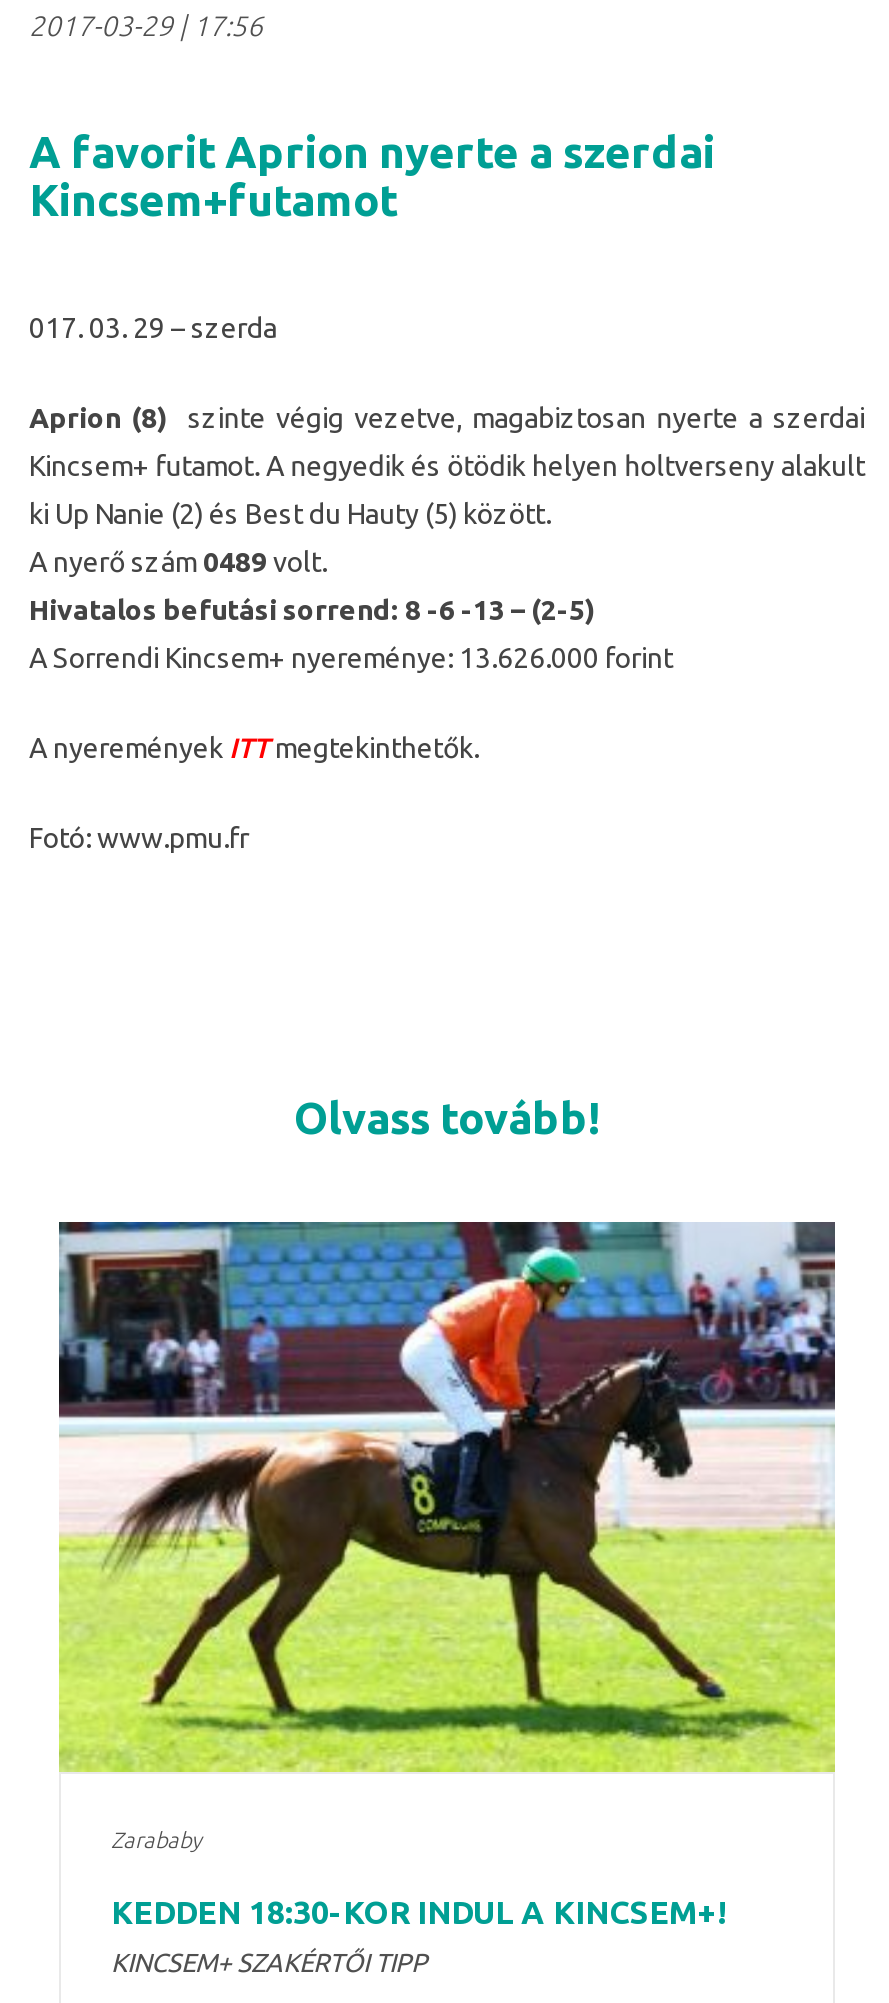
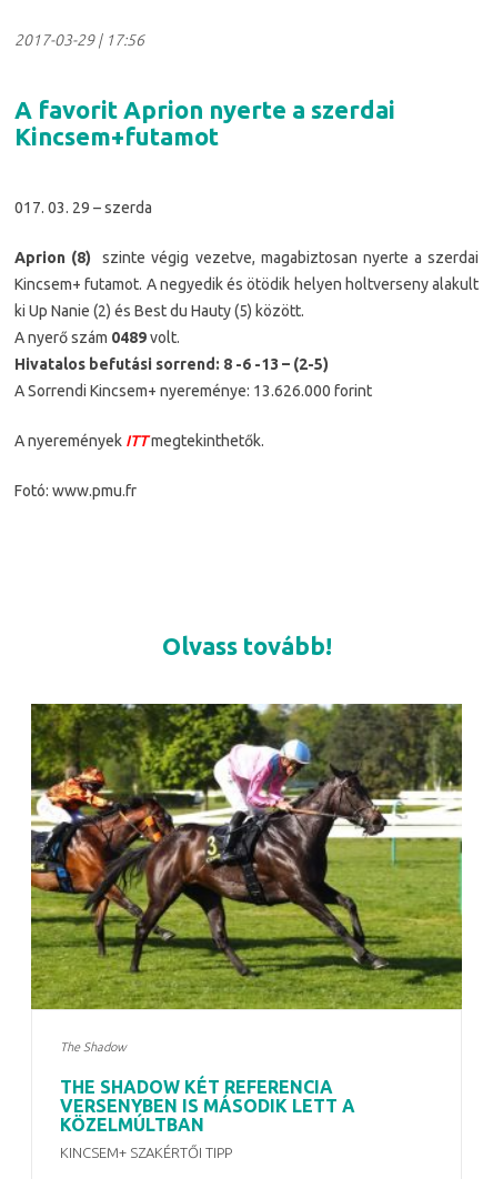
[57,1220,837,1853] [image] | Zarababy -> [30,703,463,1054] [image] | The Shadow
[111,1895,725,1931] KEDDEN 18:30-KOR INDUL A KINCSEM+! -> [60,1077,355,1135] THE SHADOW KÉT REFERENCIA | VERSENYBEN IS MÁSODIK LETT A | KÖZELMÚLTBAN

